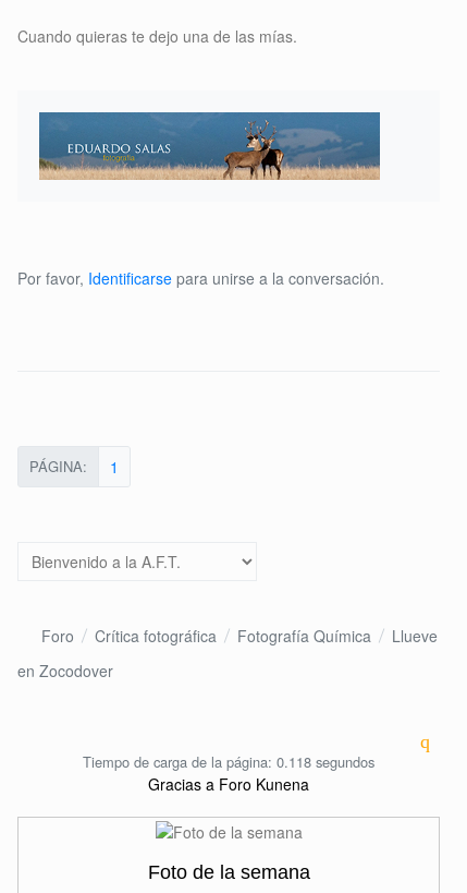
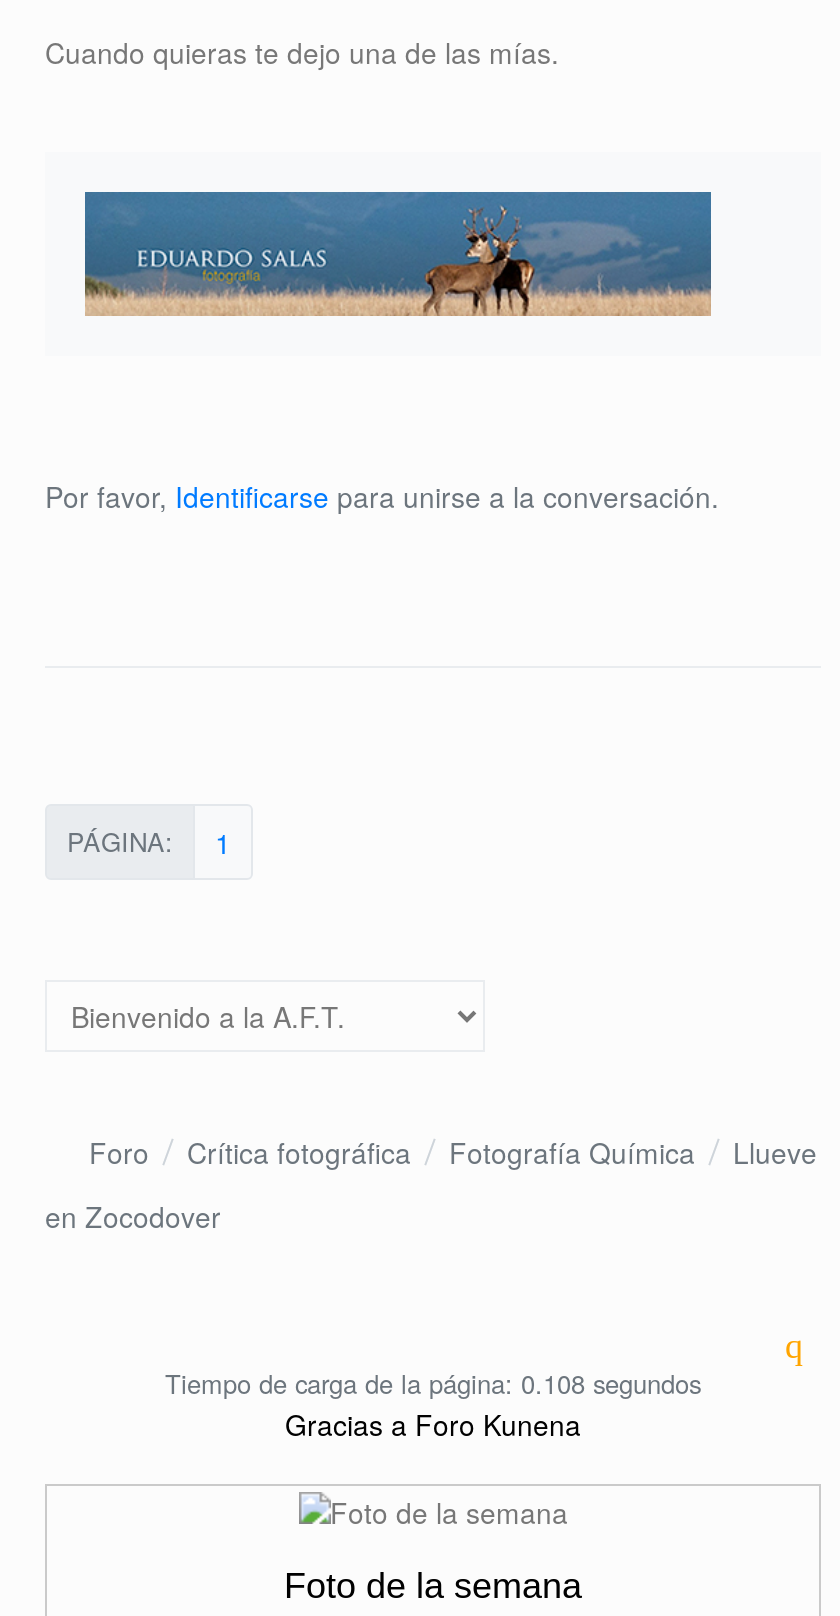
[83,751,374,772] Tiempo de carga de la página: 0.118 segundos -> [165,1363,701,1401] Tiempo de carga de la página: 0.108 segundos

